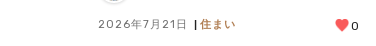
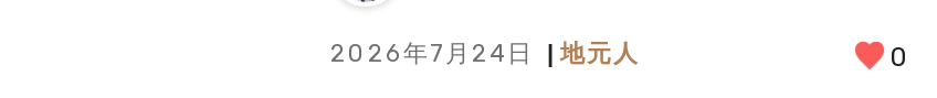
[98,18,236,30] 2026年7月21日 | 住まい -> [330,41,640,67] 2026年7月24日 | 地元人

